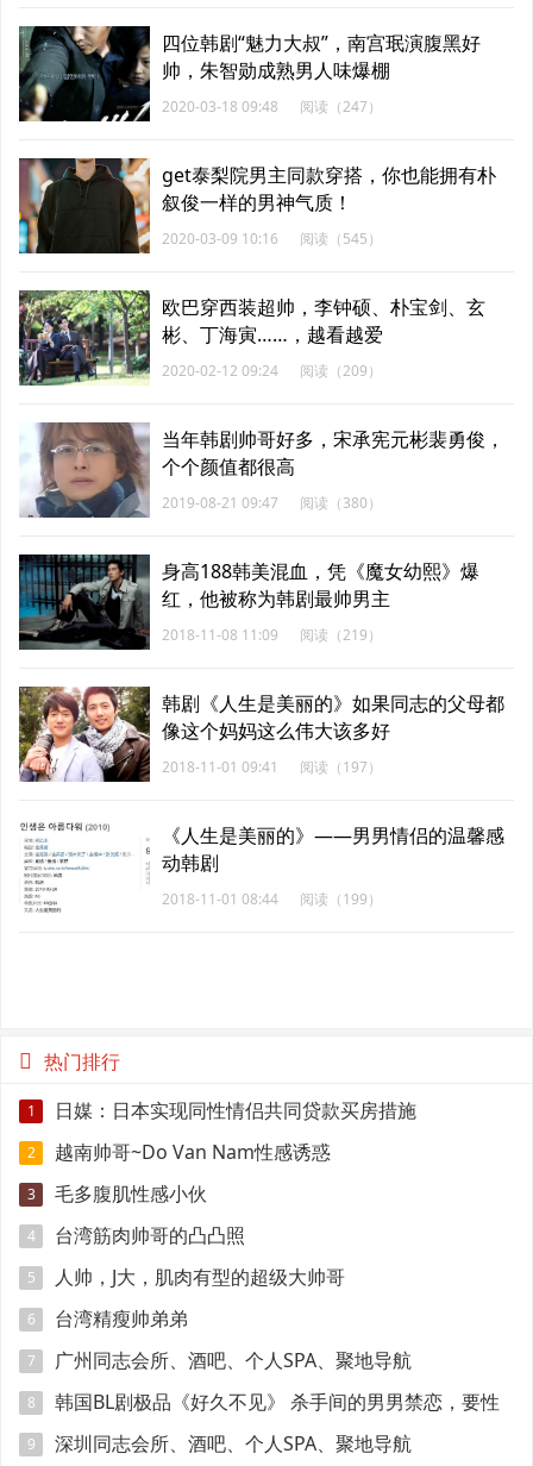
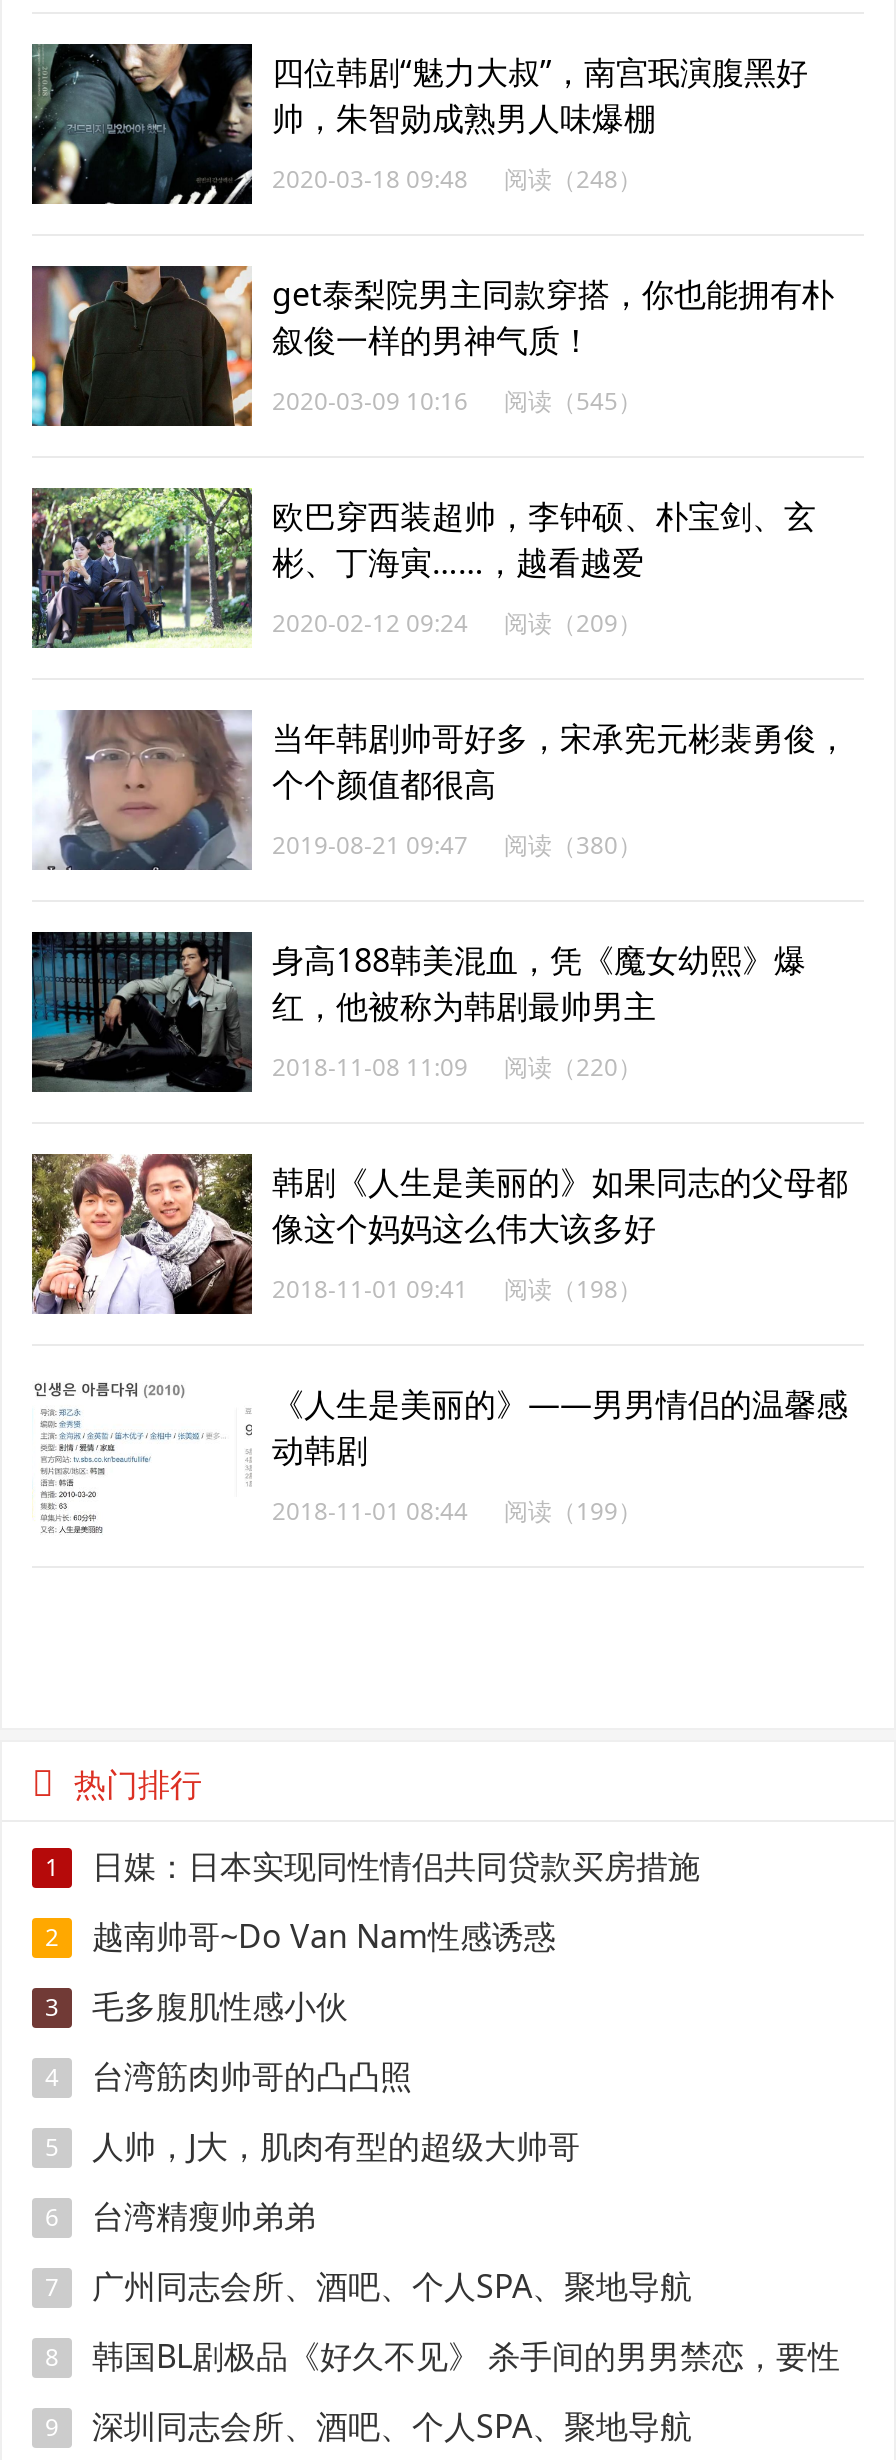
[162,96,382,117] 2020-03-18 09:48 阅读（247） -> [272,162,642,196] 2020-03-18 09:48 阅读（248）
[162,625,382,645] 2018-11-08 11:09 阅读（219） -> [272,1050,642,1084] 2018-11-08 11:09 阅读（220）
[162,757,382,777] 2018-11-01 09:41 阅读（197） -> [272,1272,642,1306] 2018-11-01 09:41 阅读（198）

